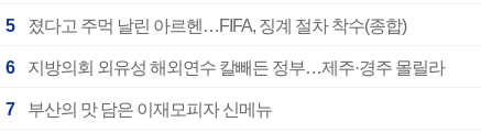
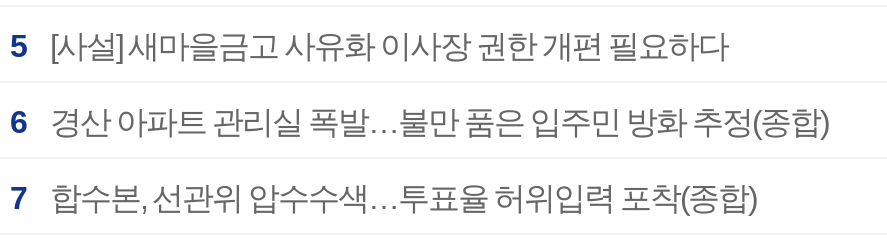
[28,17,406,35] 졌다고 주먹 날린 아르헨…FIFA, 징계 절차 착수(종합) -> [50,29,728,63] [사설] 새마을금고 사유화 이사장 권한 개편 필요하다
[28,58,445,77] 지방의회 외유성 해외연수 칼빼든 정부…제주·경주 몰릴라 -> [50,105,828,139] 경산 아파트 관리실 폭발…불만 품은 입주민 방화 추정(종합)
[28,100,272,119] 부산의 맛 담은 이재모피자 신메뉴 -> [50,181,756,215] 합수본, 선관위 압수수색…투표율 허위입력 포착(종합)

